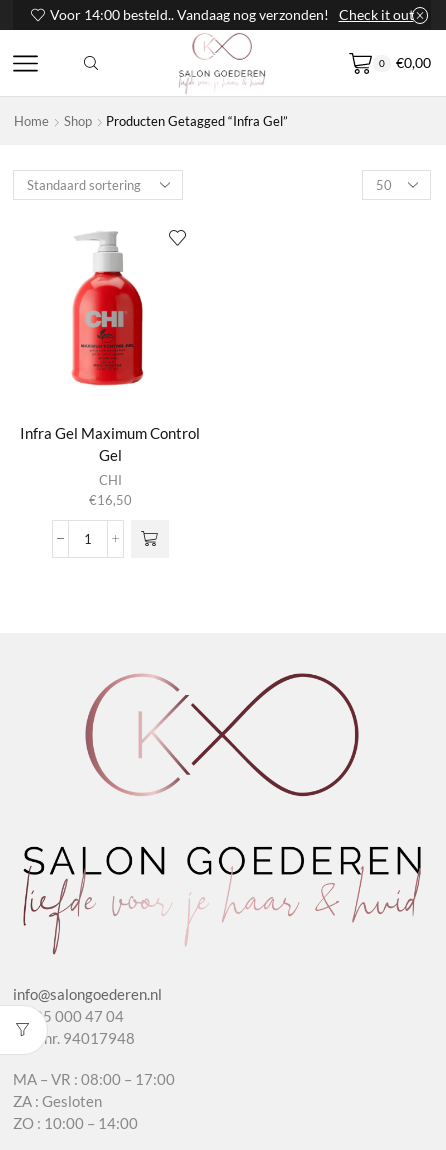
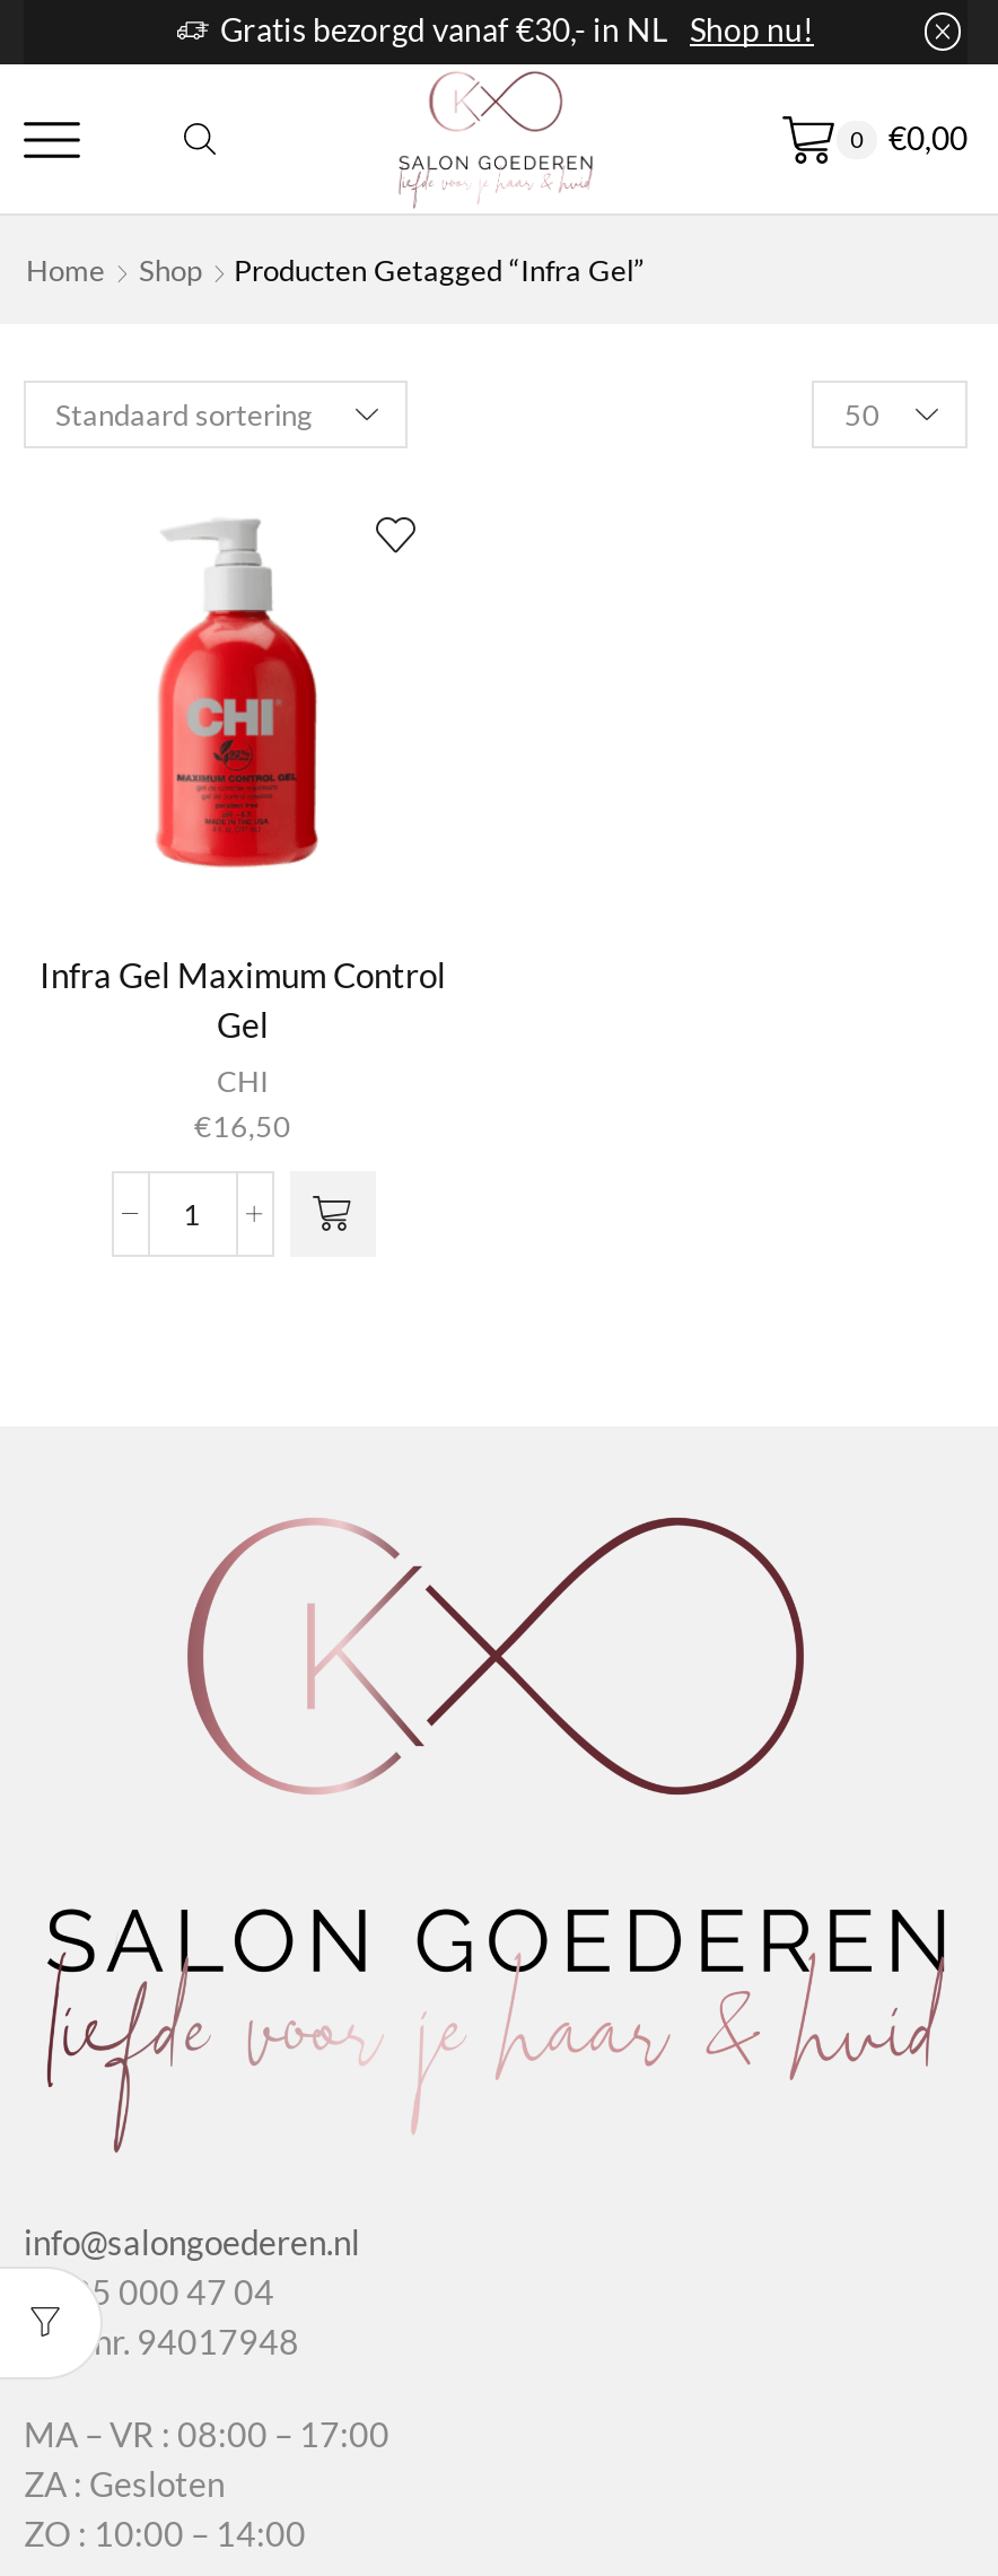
[49,6,413,23] Voor 14:00 besteld.. Vandaag nog verzonden! Check it out -> [220,10,814,49] Gratis bezorgd vanaf €30,- in NL Shop nu!

